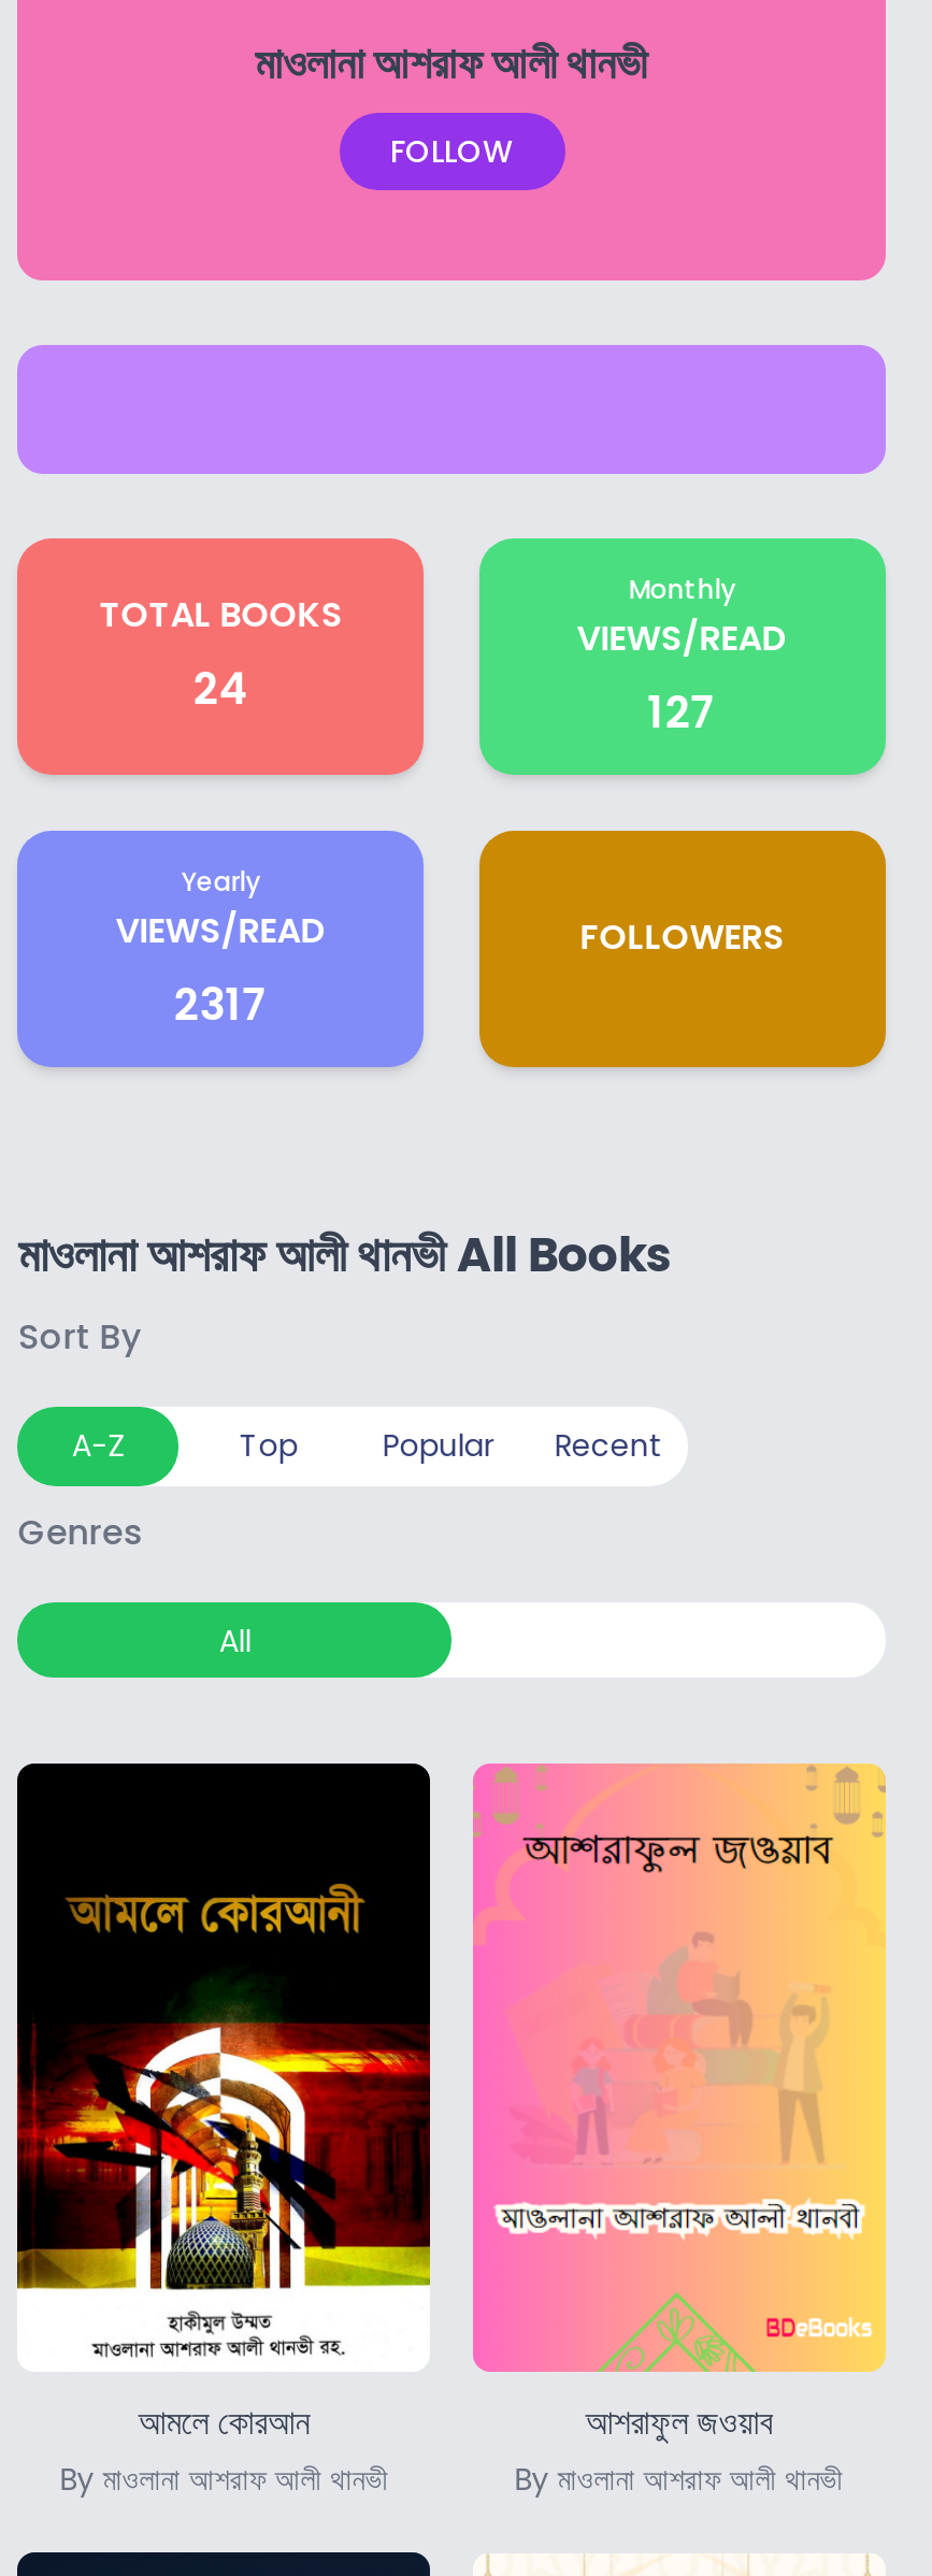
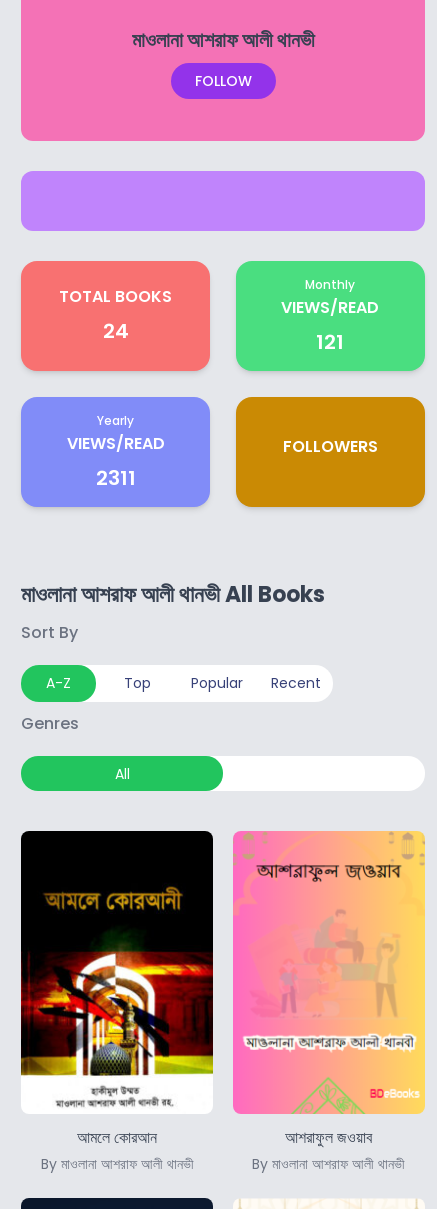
[648,682,717,743] 127 -> [316,328,344,356] 121
[174,975,268,1035] 2317 -> [96,464,136,492] 2311

